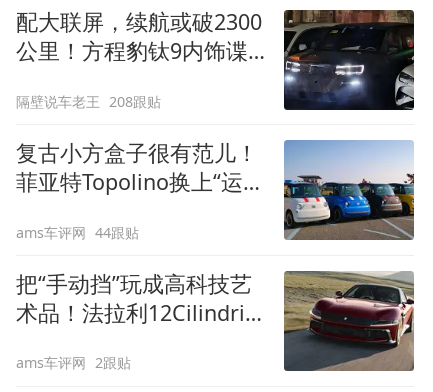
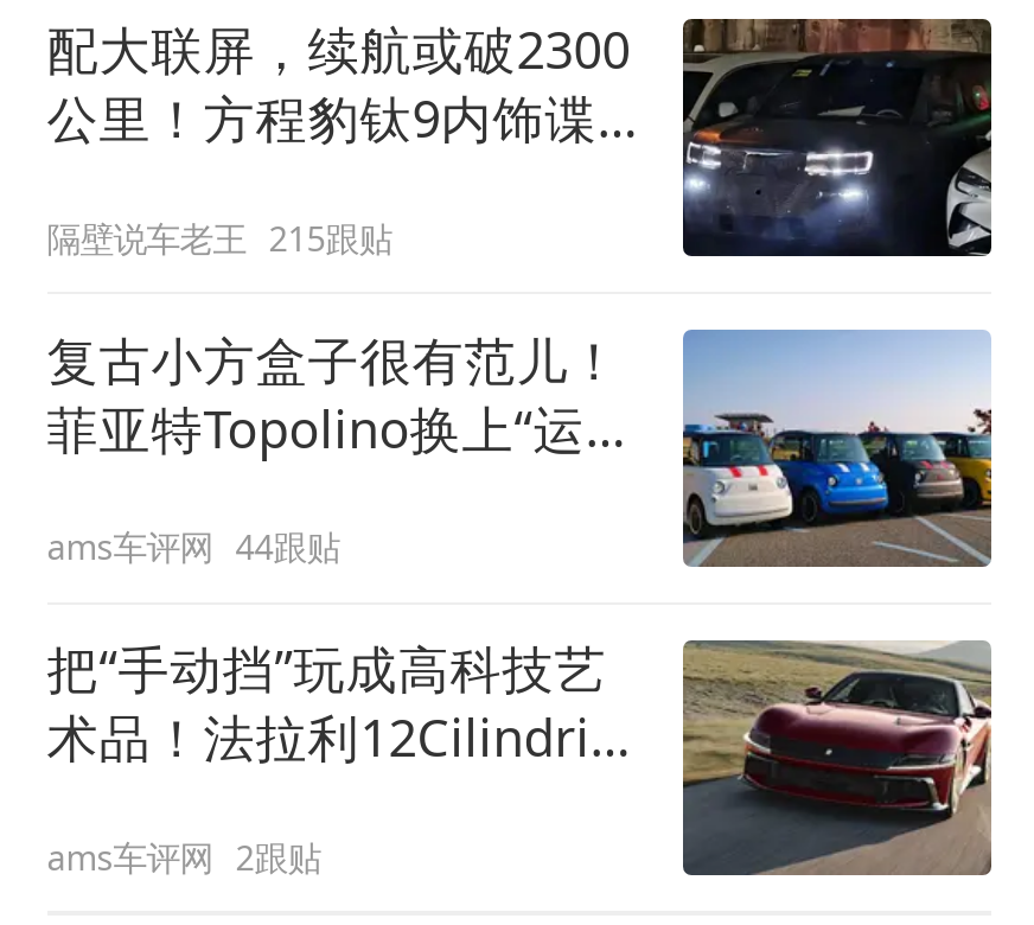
[16,92,161,111] 隔壁说车老王 208跟贴 -> [47,214,392,259] 隔壁说车老王 215跟贴

